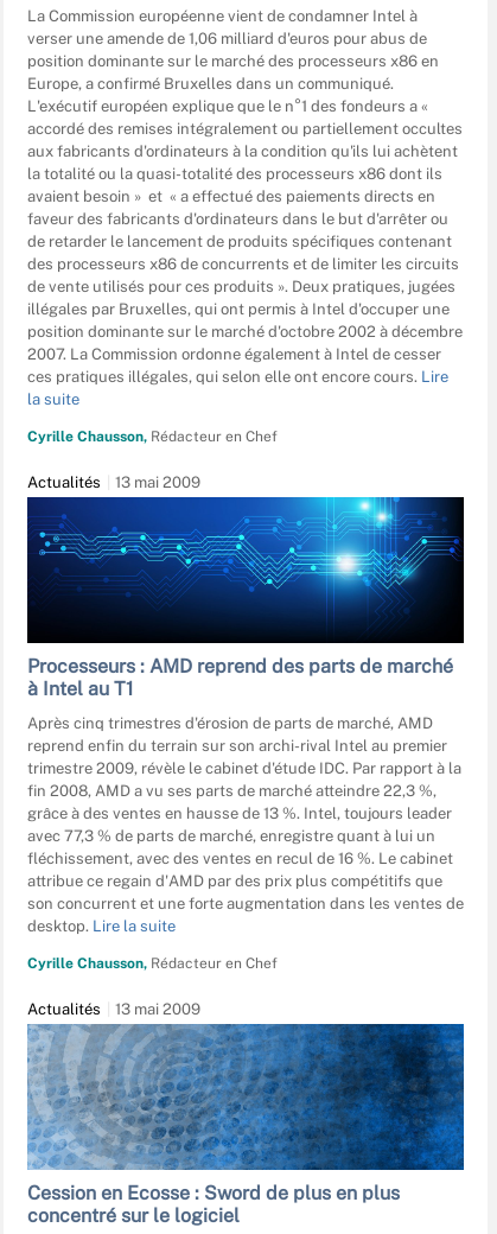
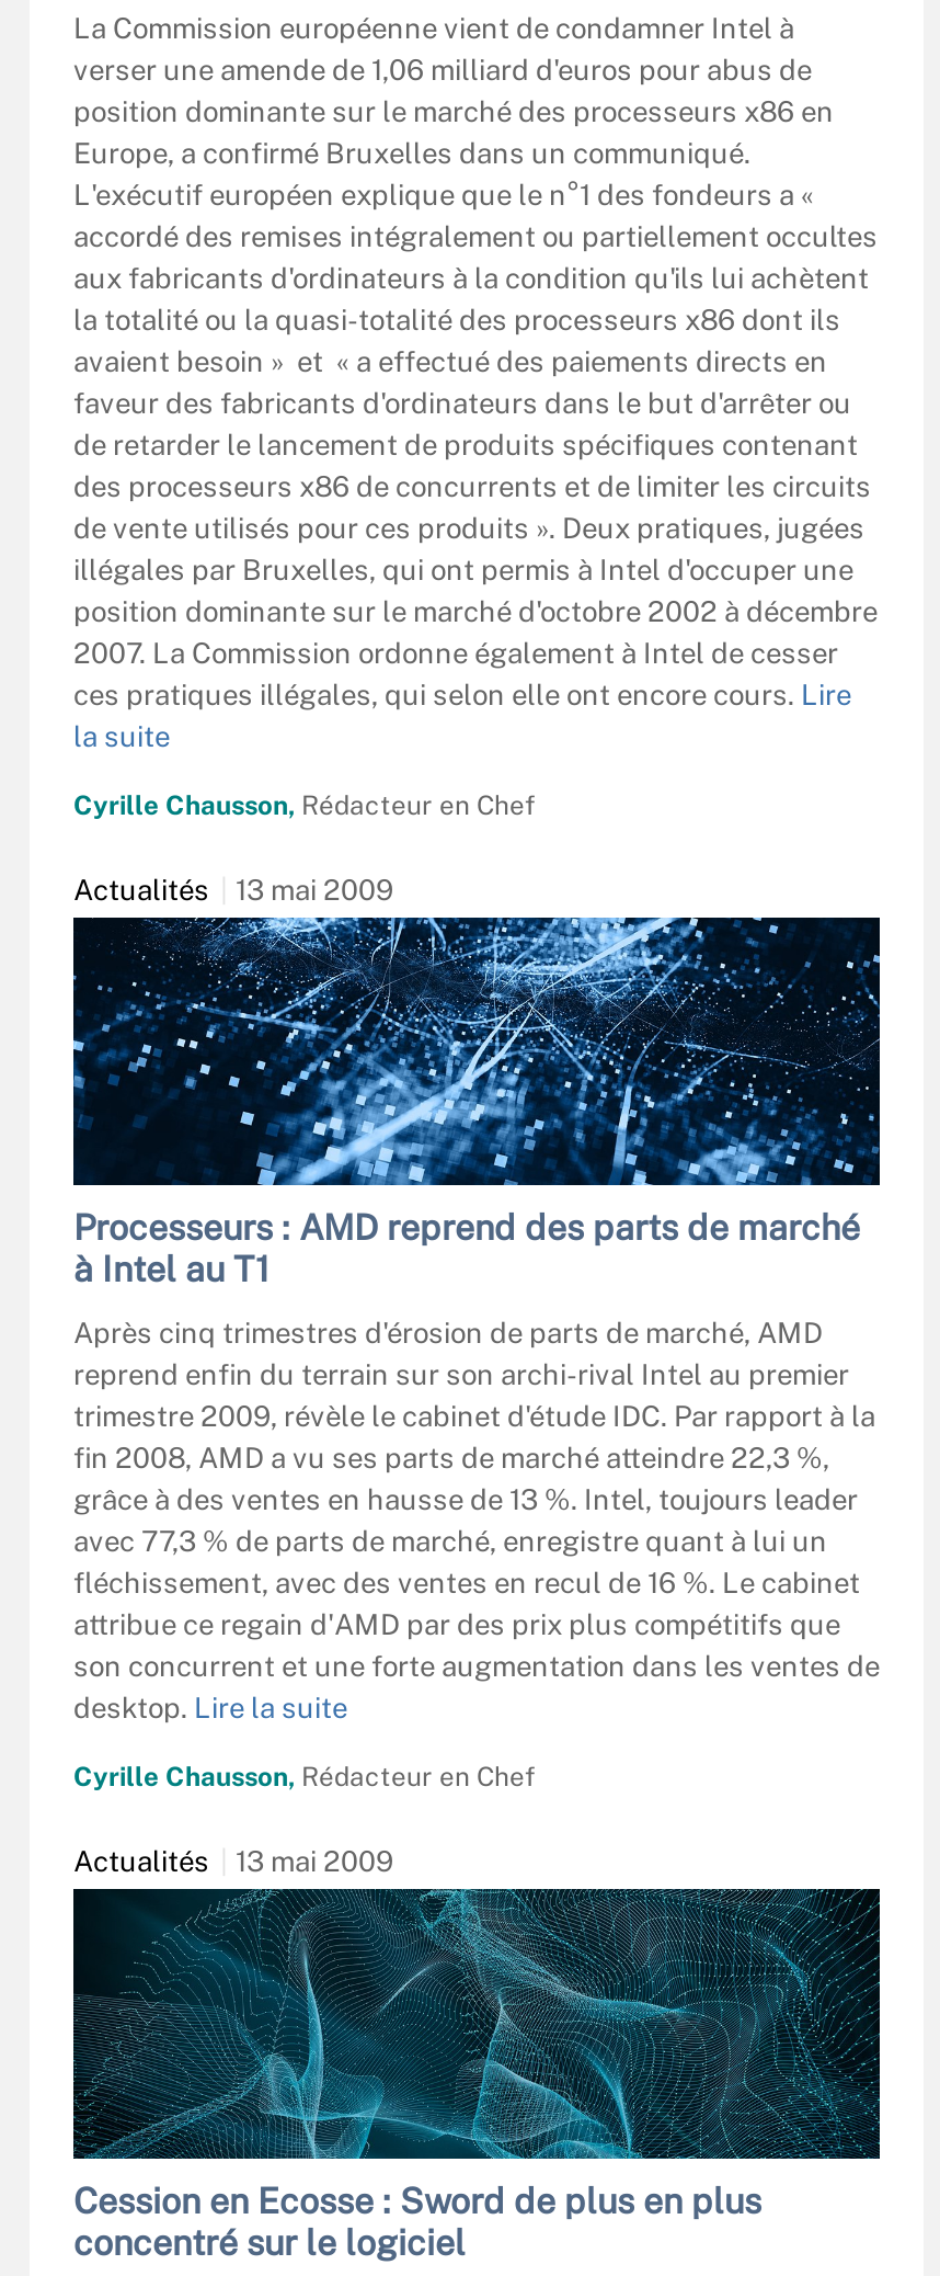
[26,496,465,644] [image] -> [71,914,882,1188] [image]
[26,1023,465,1171] [image] -> [71,1886,882,2160] [image]

